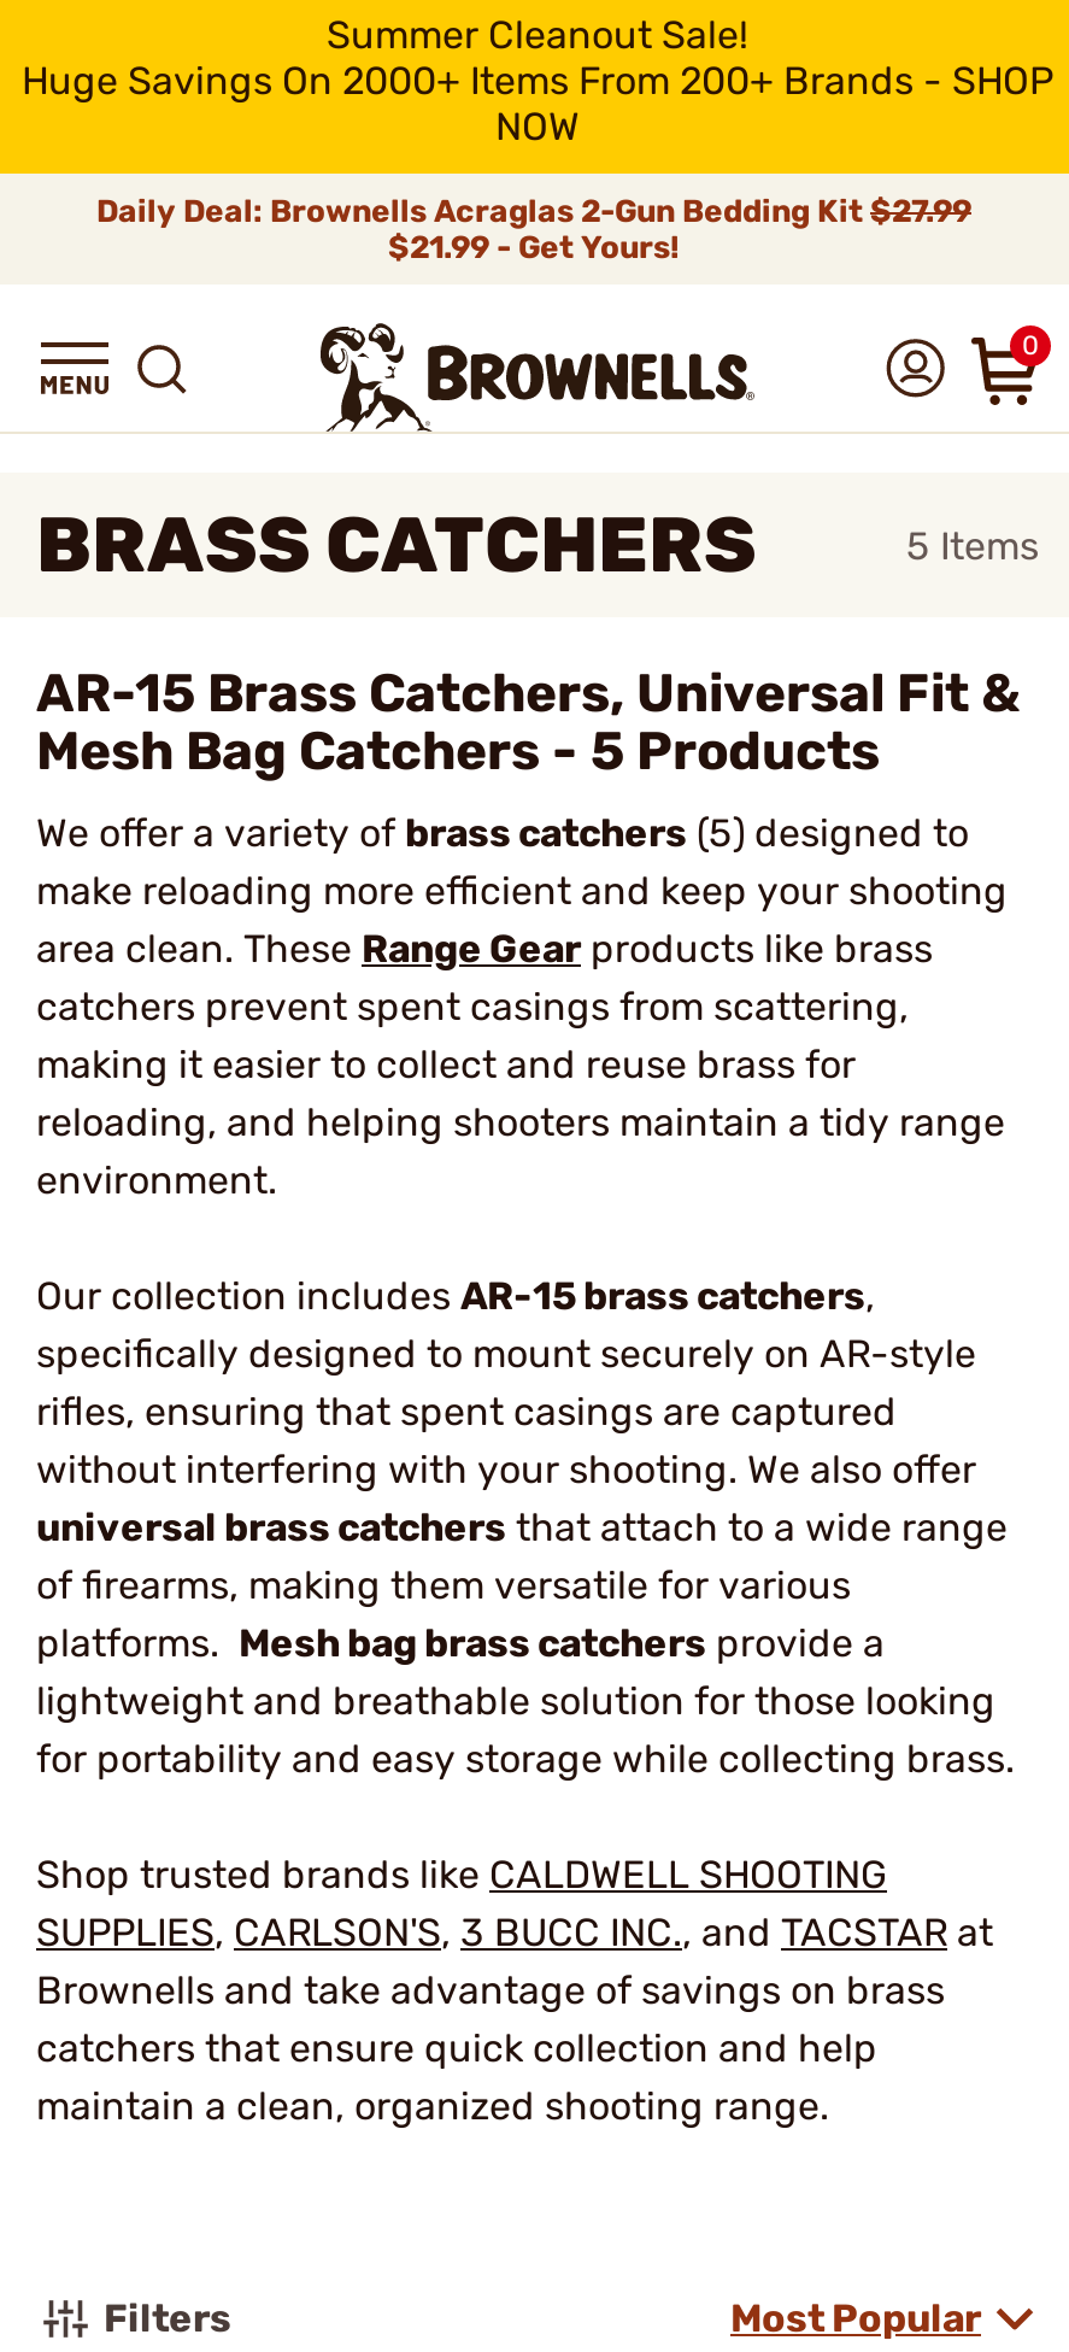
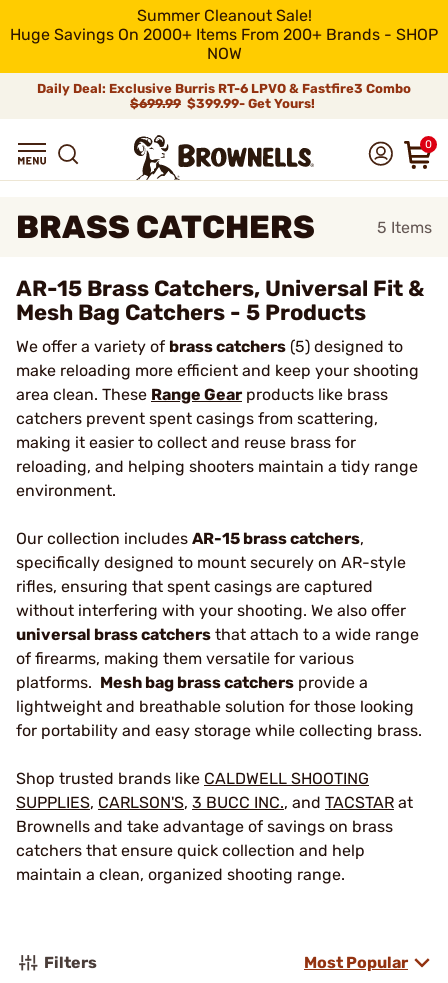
[96,193,971,265] Daily Deal: Brownells Acraglas 2-Gun Bedding Kit $27.99 | $21.99 - Get Yours! -> [37,81,411,111] Daily Deal: Exclusive Burris RT-6 LPVO & Fastfire3 Combo | $699.99 $399.99- Get Yours!

